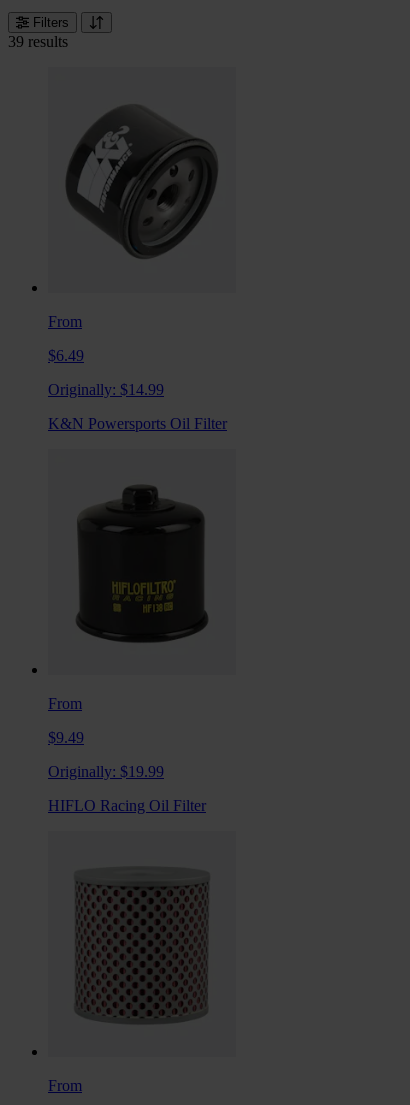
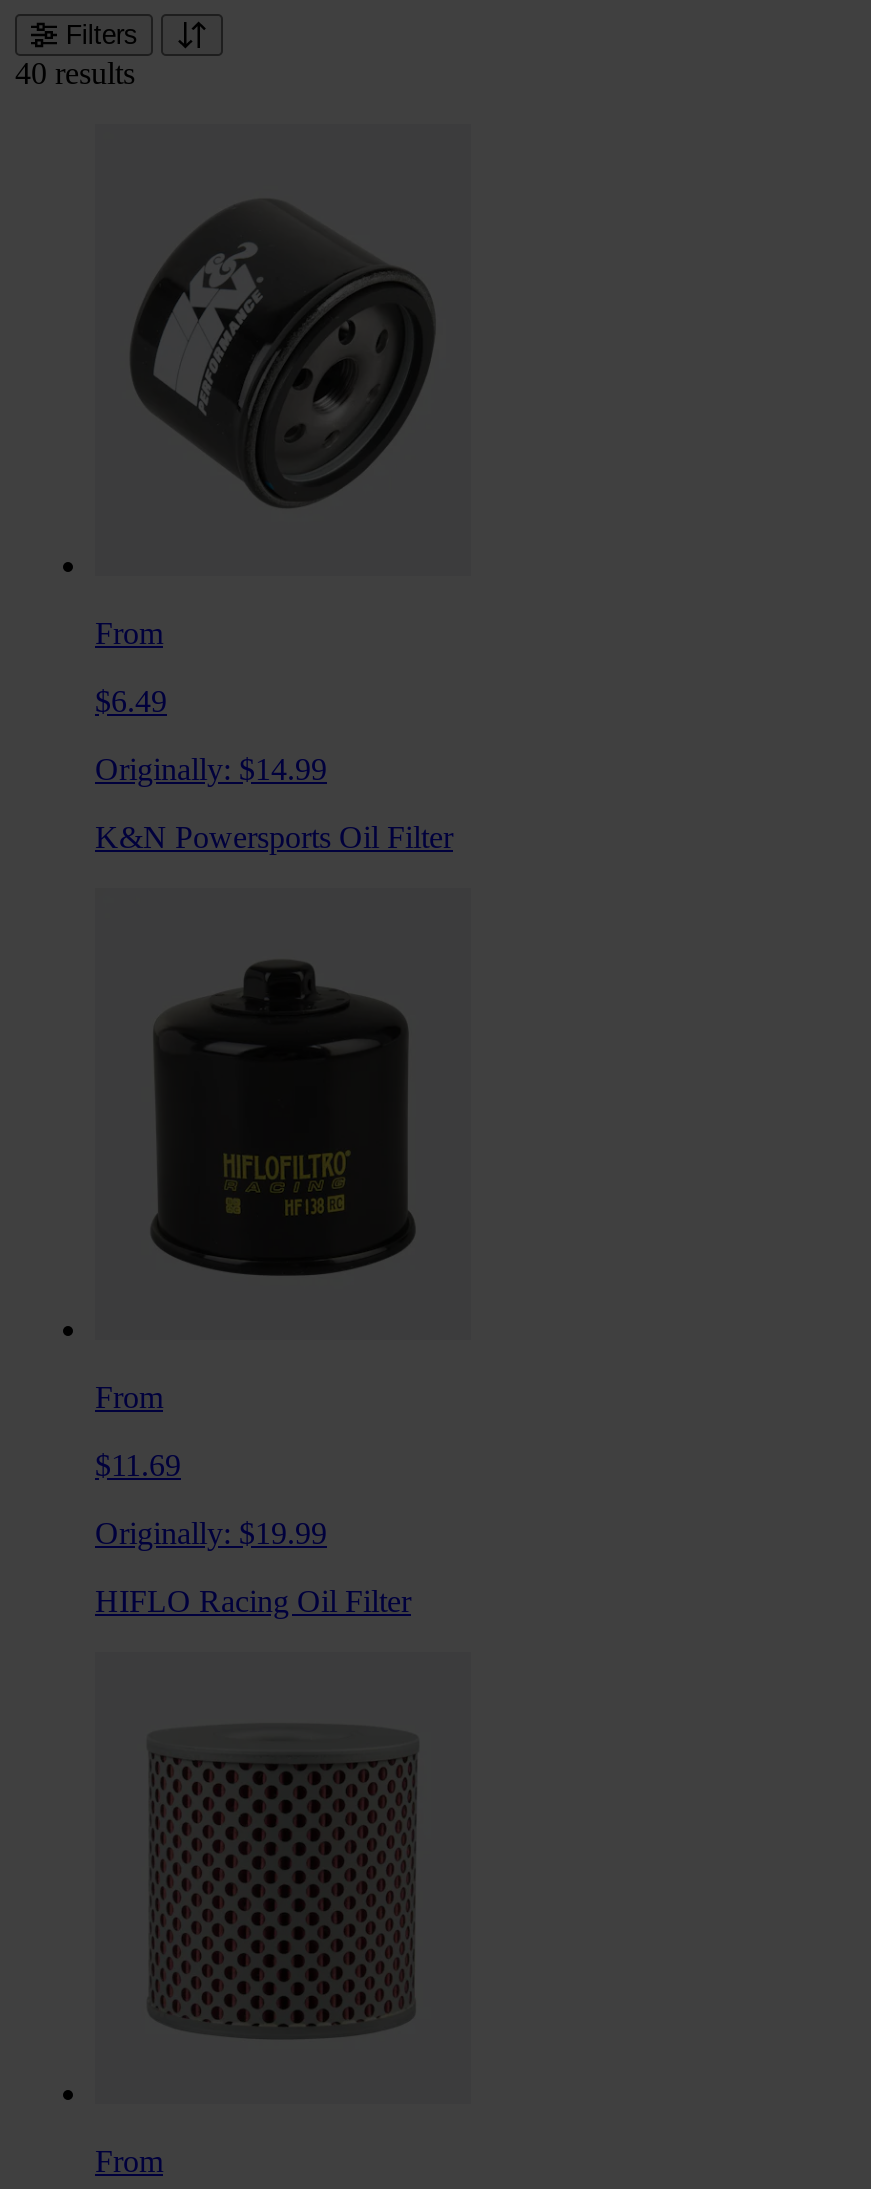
[8,33,68,50] 39 results -> [15,56,135,90] 40 results
[48,729,84,746] $9.49 -> [95,1448,181,1482] $11.69

